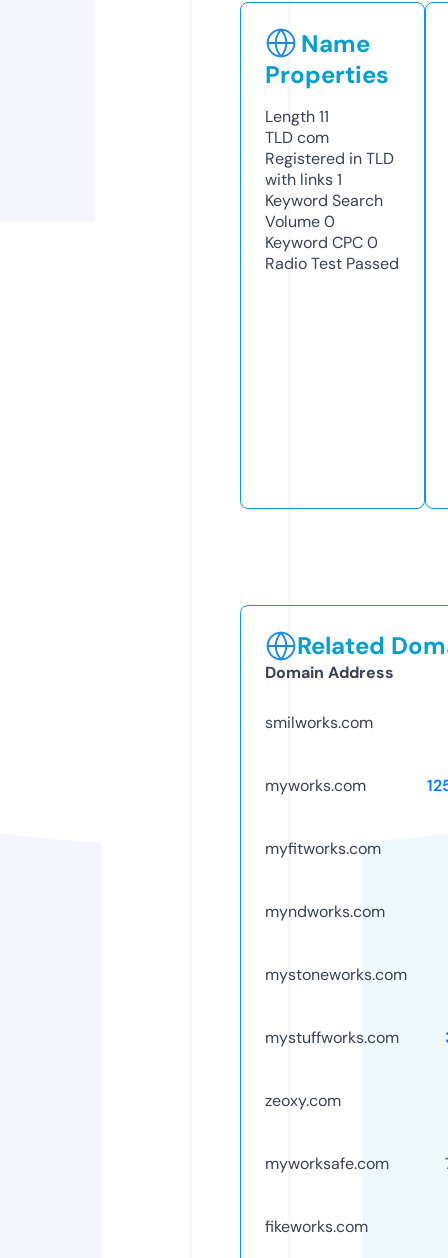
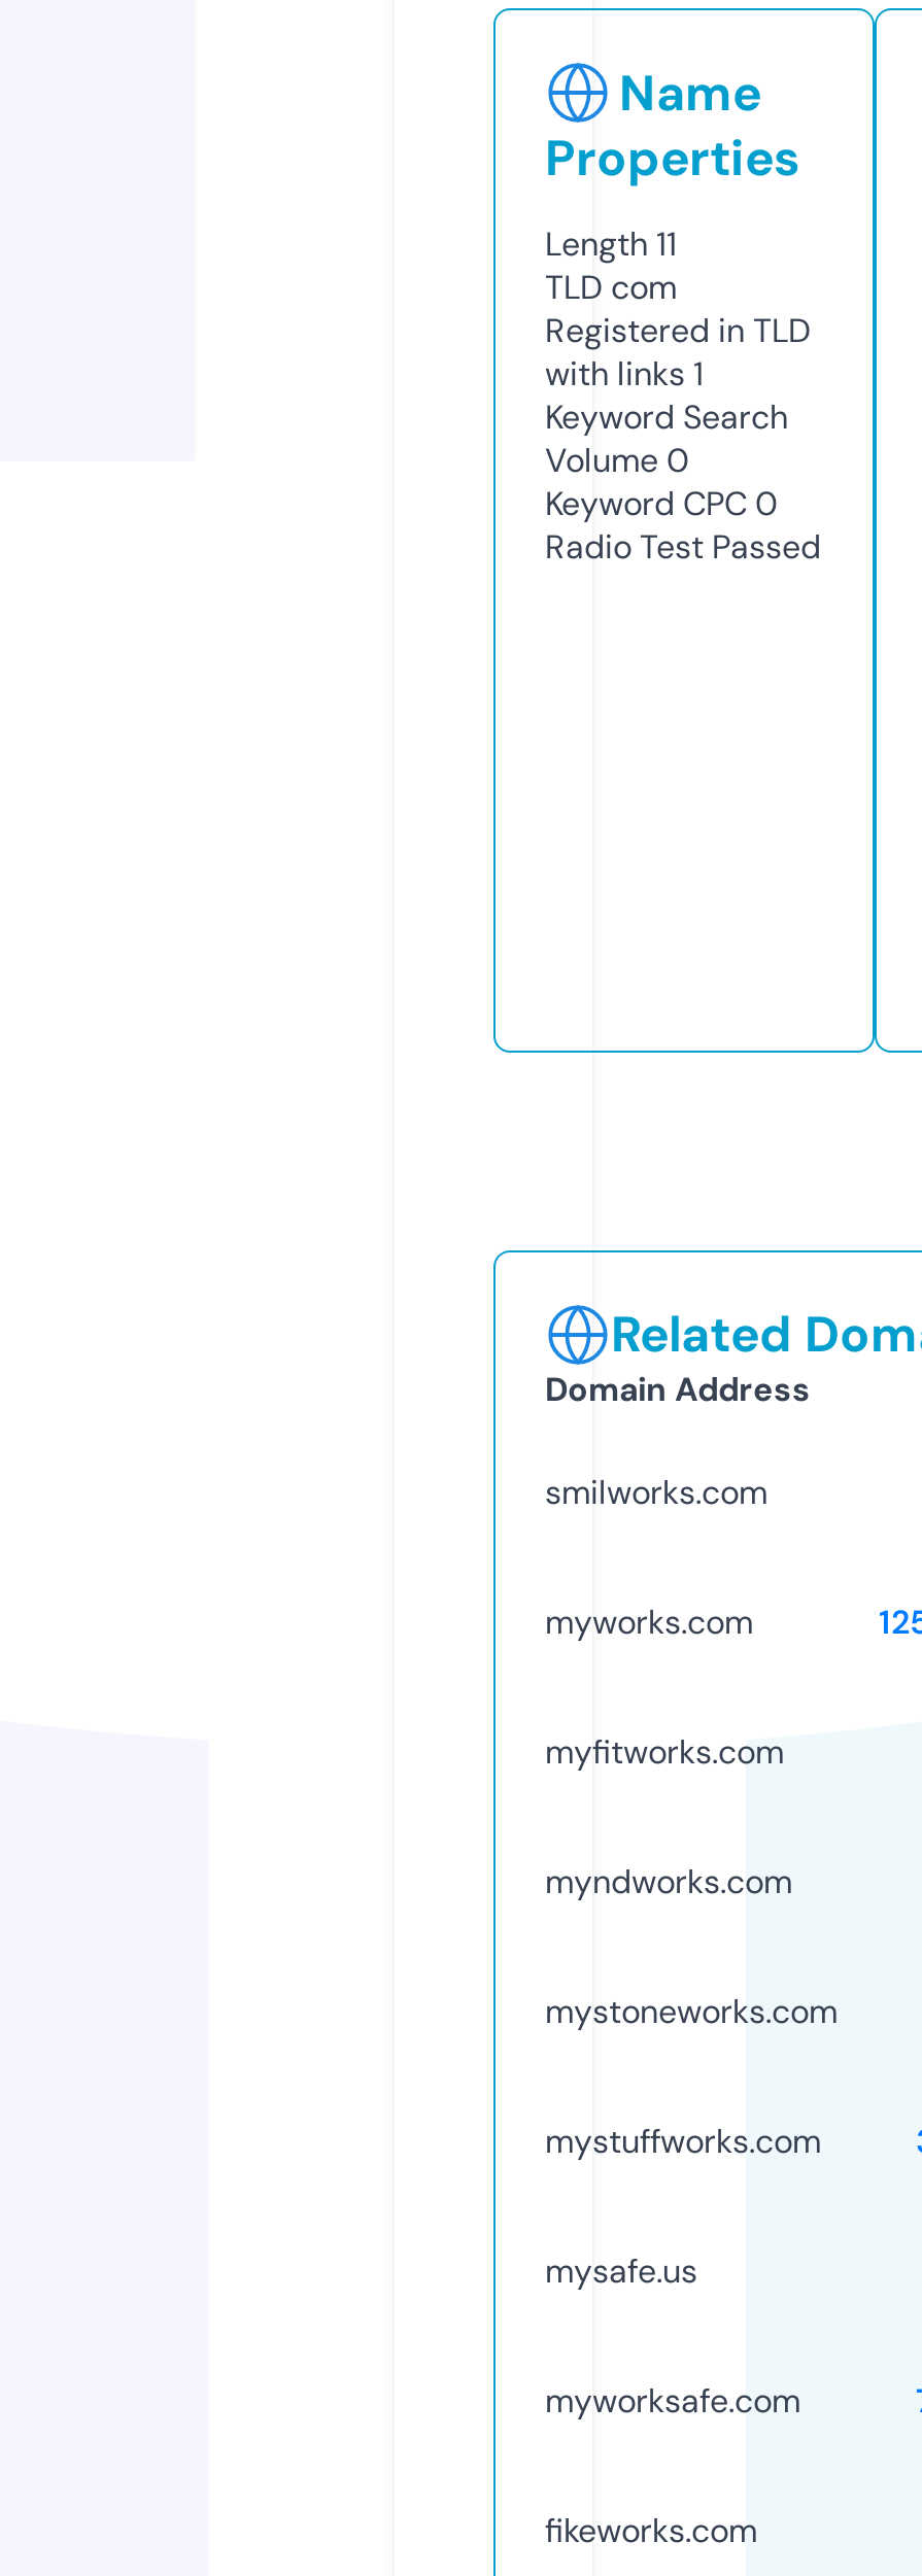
[265,1090,341,1111] zeoxy.com -> [545,2249,697,2292] mysafe.us

